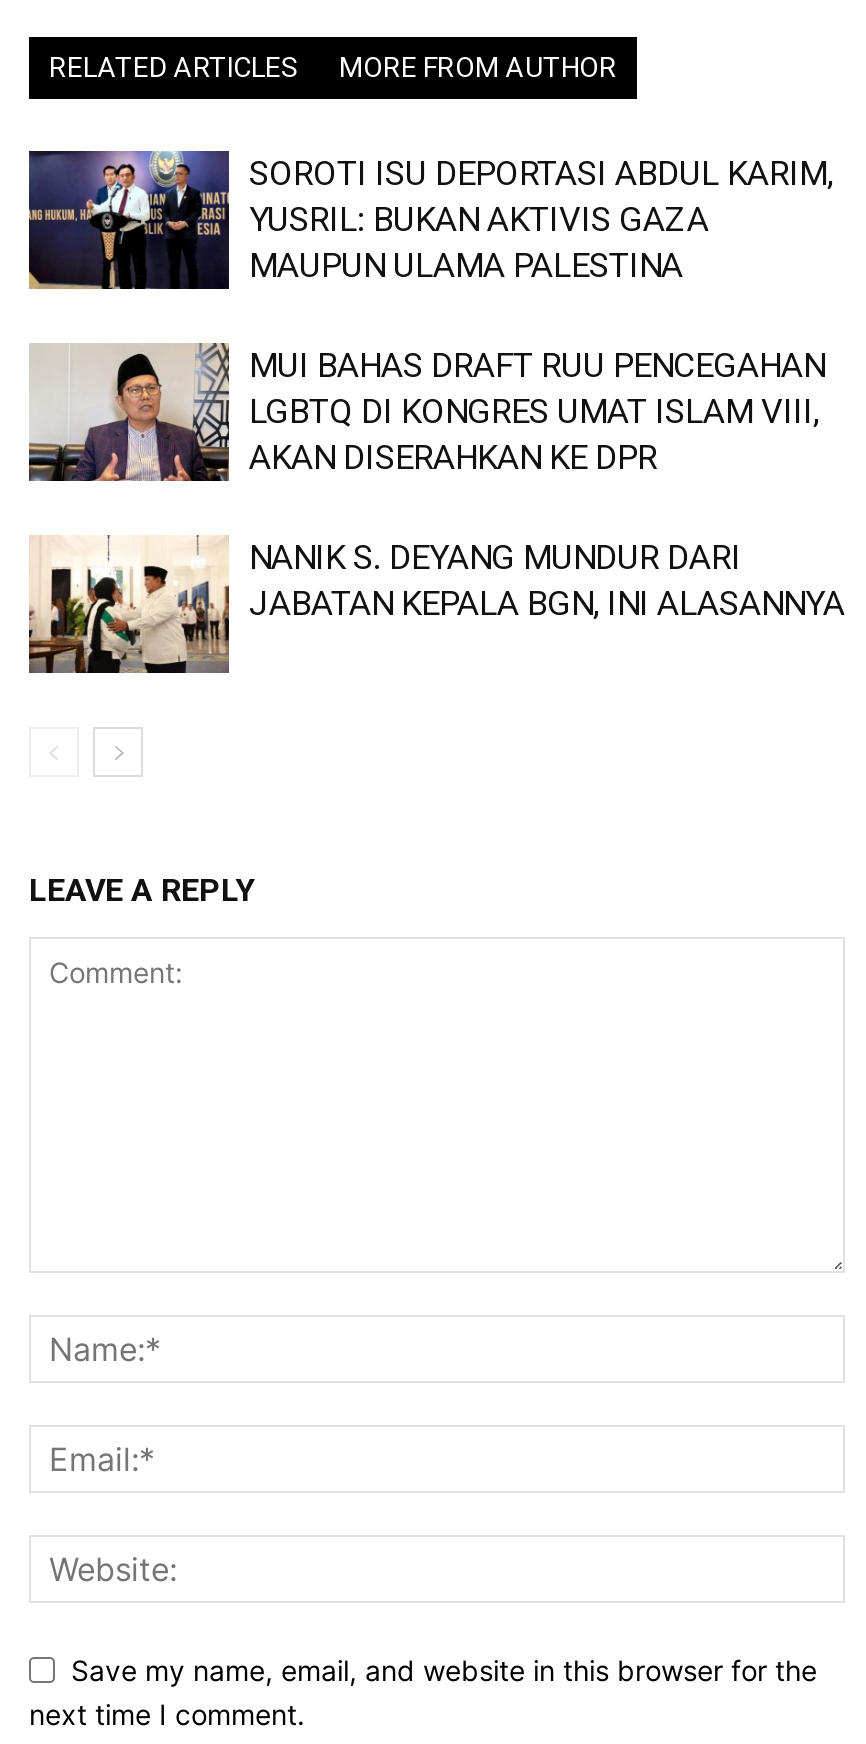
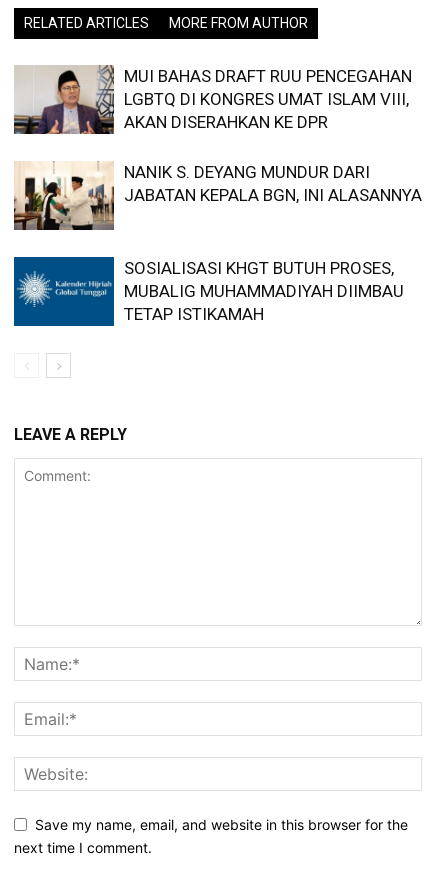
[27,149,833,289] [image] | SOROTI ISU DEPORTASI ABDUL KARIM, | YUSRIL: BUKAN AKTIVIS GAZA | MAUPUN ULAMA PALESTINA -> none
moved [25,343,845,623] -> [12,65,422,205]: [image] | MUI BAHAS DRAFT RUU PENCEGAHAN | LGBTQ DI KONGRES UMAT ISLAM VIII, | AKAN DISERAHKAN KE DPR | NANIK S. DEYANG MUNDUR DARI | JABATAN KEPALA BGN, INI ALASANNYA
none -> [13,256,404,327] [image] | SOSIALISASI KHGT BUTUH PROSES, | MUBALIG MUHAMMADIYAH DIIMBAU | TETAP ISTIKAMAH

